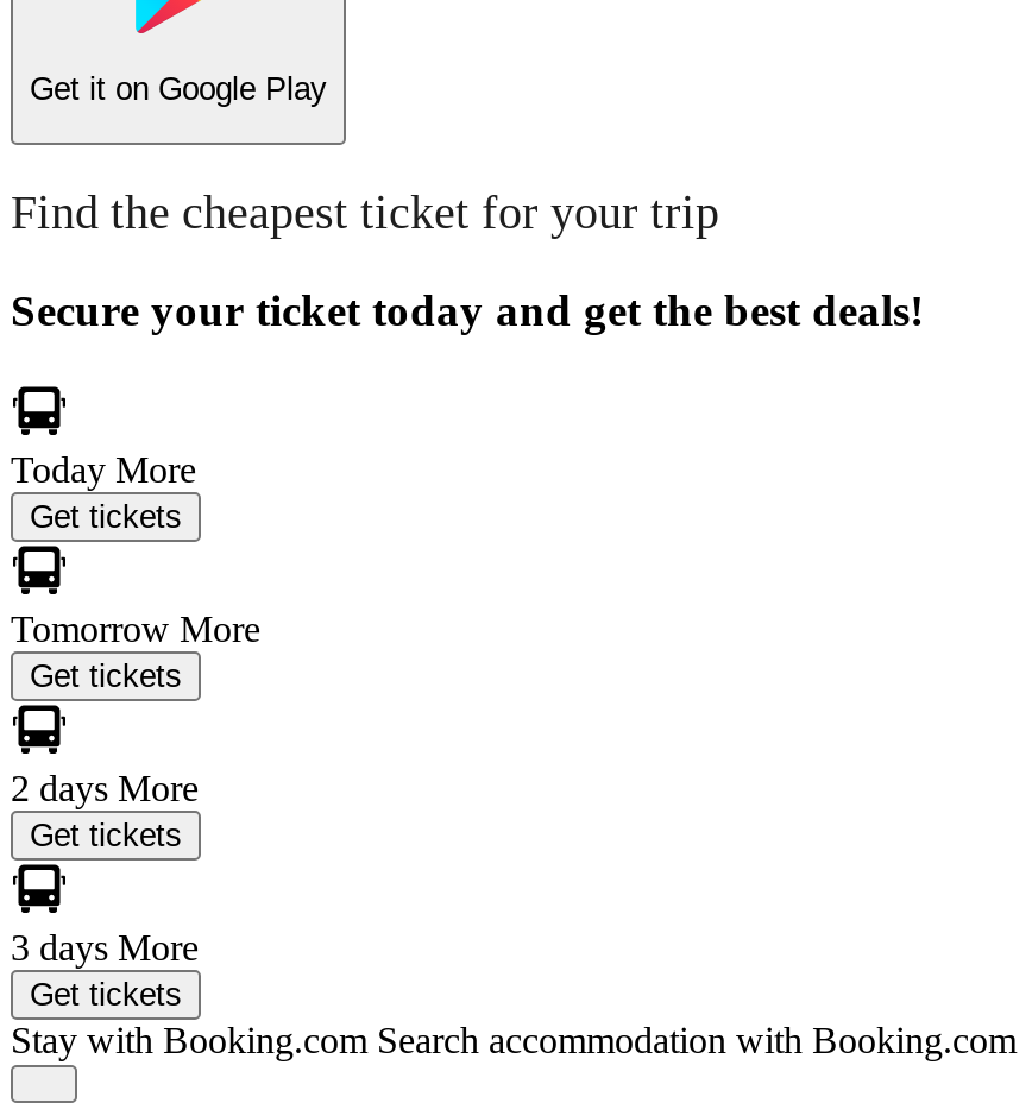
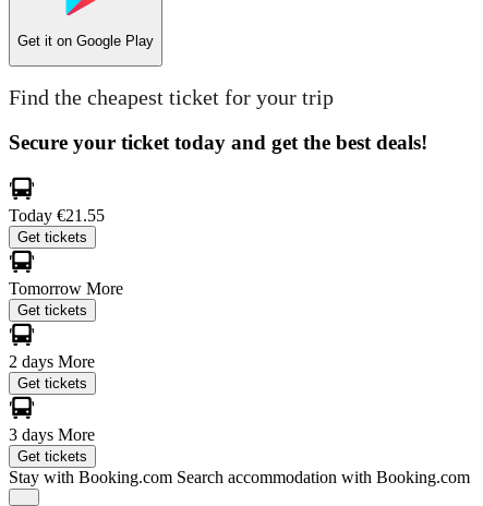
[11,448,196,489] Today More -> [9,206,105,224] Today €21.55

